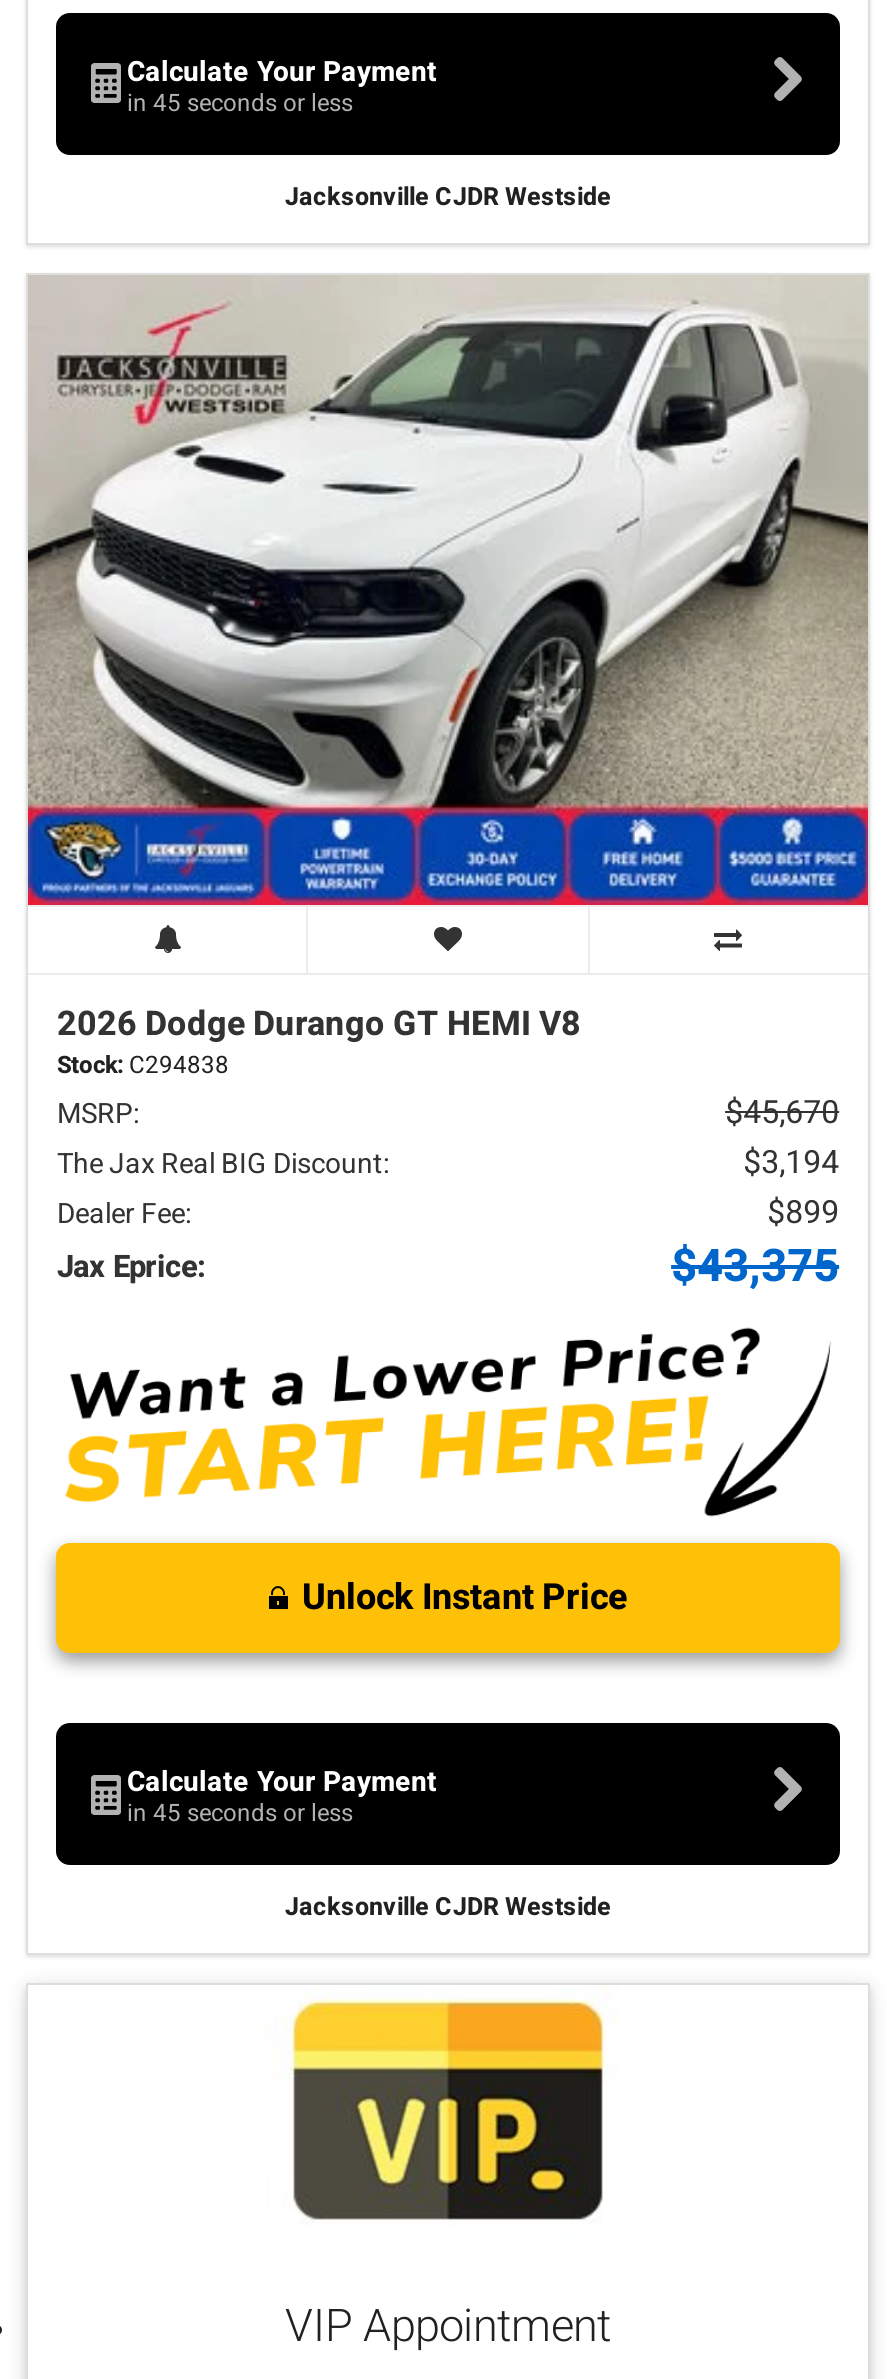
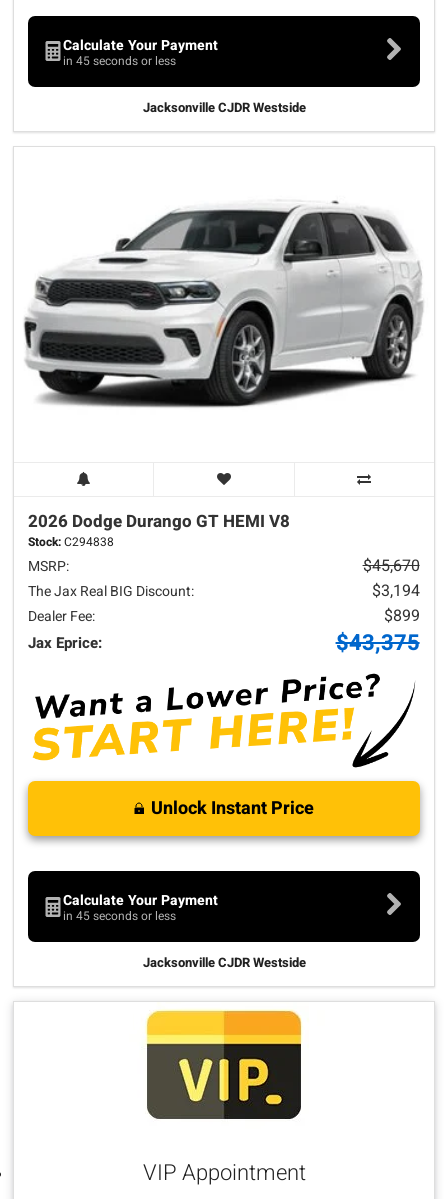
[26,275,870,907] [image] -> [14,148,434,462] [image]

